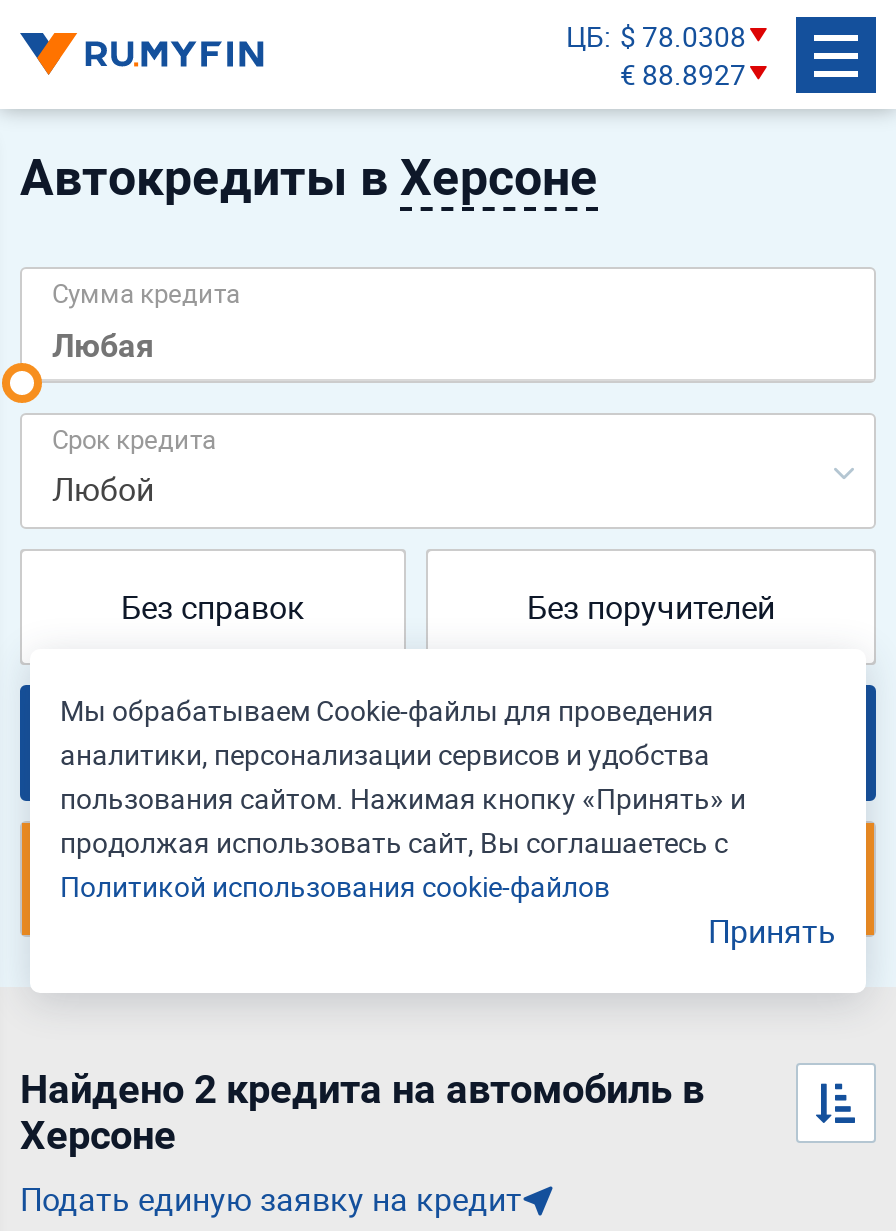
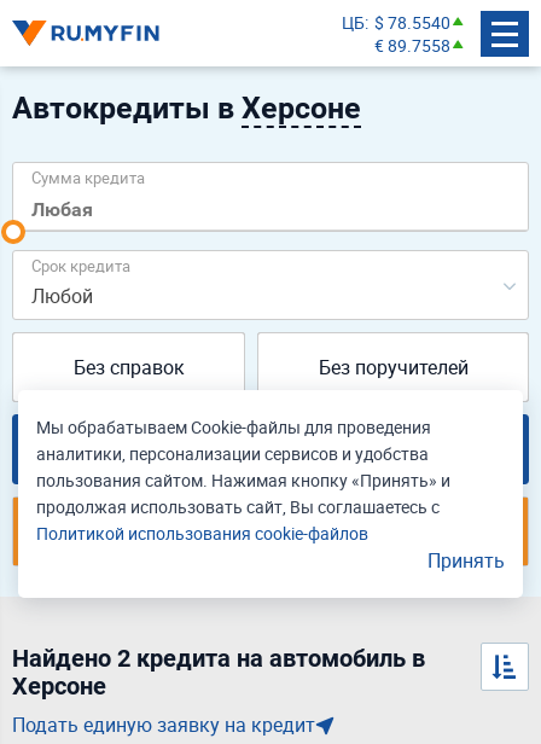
[566,16,746,54] ЦБ $ 78.0308 -> [342,10,450,33] ЦБ $ 78.5540
[620,54,746,92] € 88.8927 -> [374,33,450,56] € 89.7558

